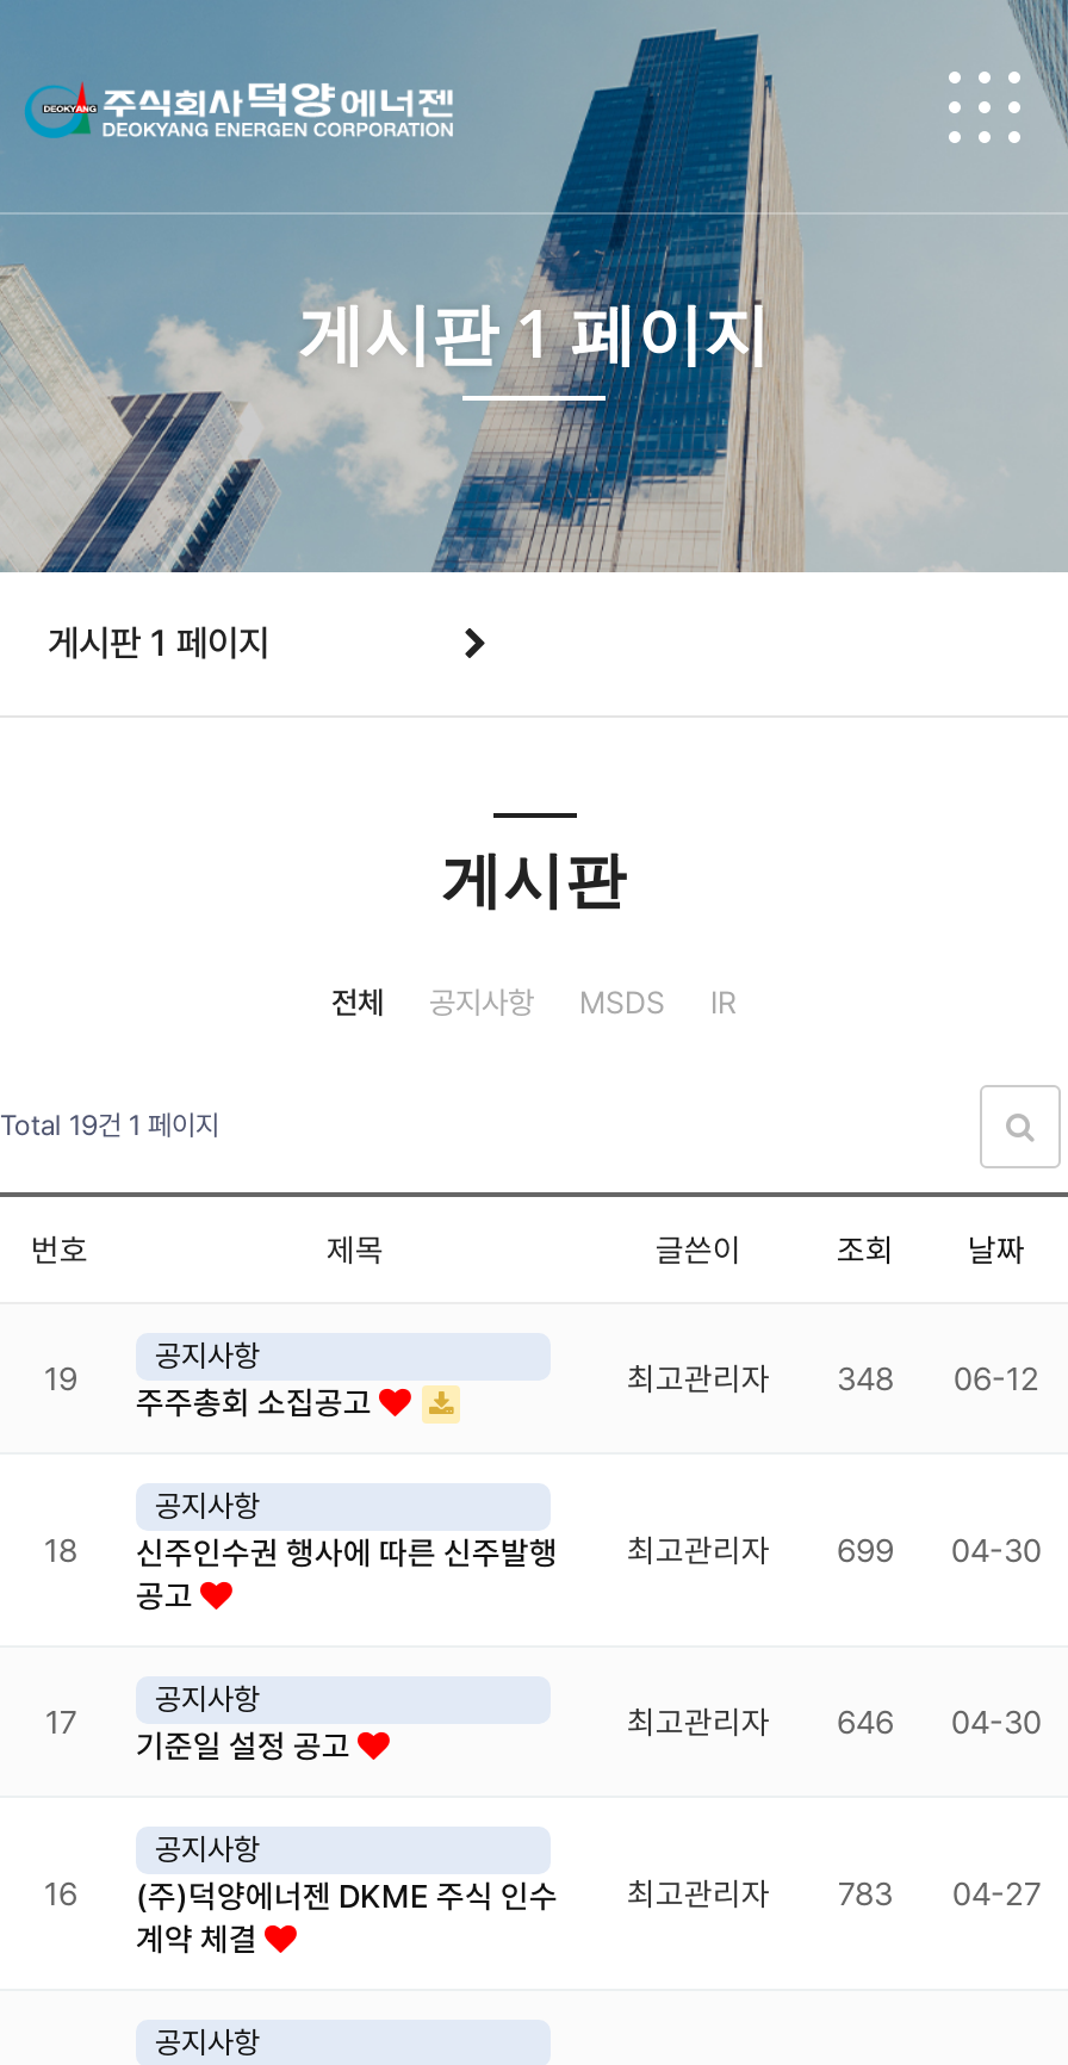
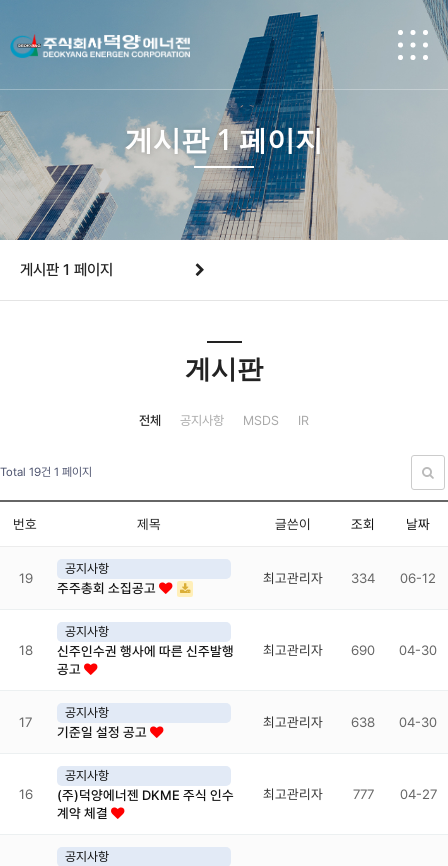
[627,1359,1039,1397] 최고관리자 348 06-12 -> [263,570,436,586] 최고관리자 334 06-12
[44,1531,1042,1571] 18 신주인수권 행사에 따른 신주발행 최고관리자 699 04-30 -> [18,642,437,659] 18 신주인수권 행사에 따른 신주발행 최고관리자 690 04-30
[627,1703,1042,1741] 최고관리자 646 04-30 -> [263,714,437,730] 최고관리자 638 04-30
[44,1874,1041,1915] 16 (주)덕양에너젠 DKME 주식 인수 최고관리자 783 04-27 -> [18,786,436,803] 16 (주)덕양에너젠 DKME 주식 인수 최고관리자 777 04-27

